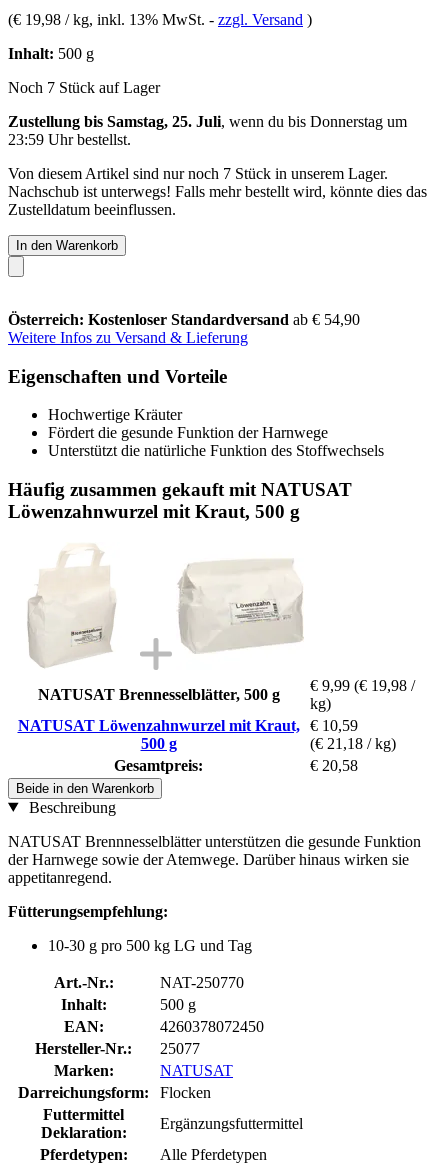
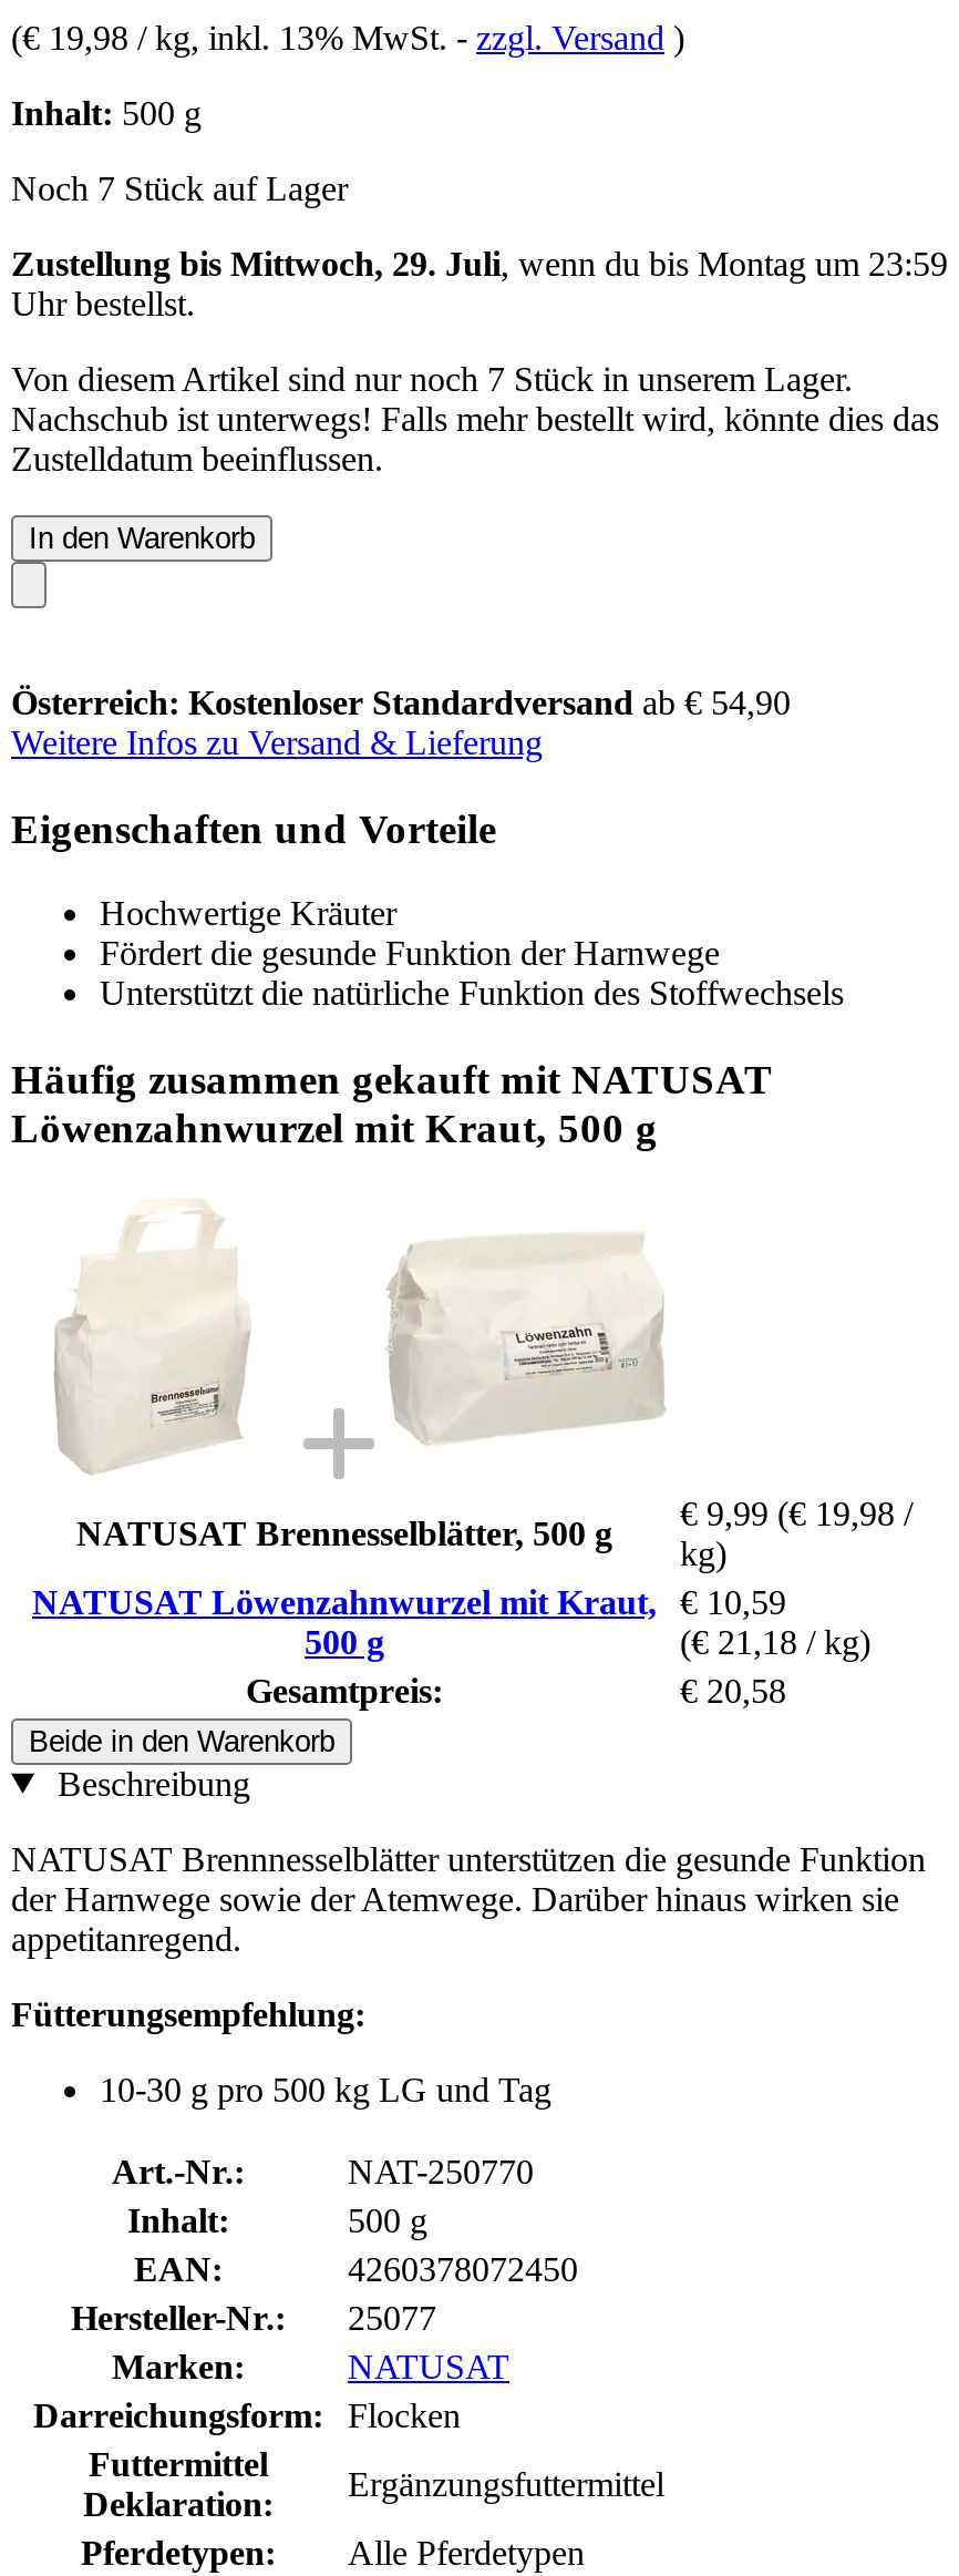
[8,113,407,148] Zustellung bis Samstag, 25. Juli, wenn du bis Donnerstag um | 23:59 Uhr bestellst. -> [11,244,948,322] Zustellung bis Mittwoch, 29. Juli, wenn du bis Montag um 23:59 | Uhr bestellst.

